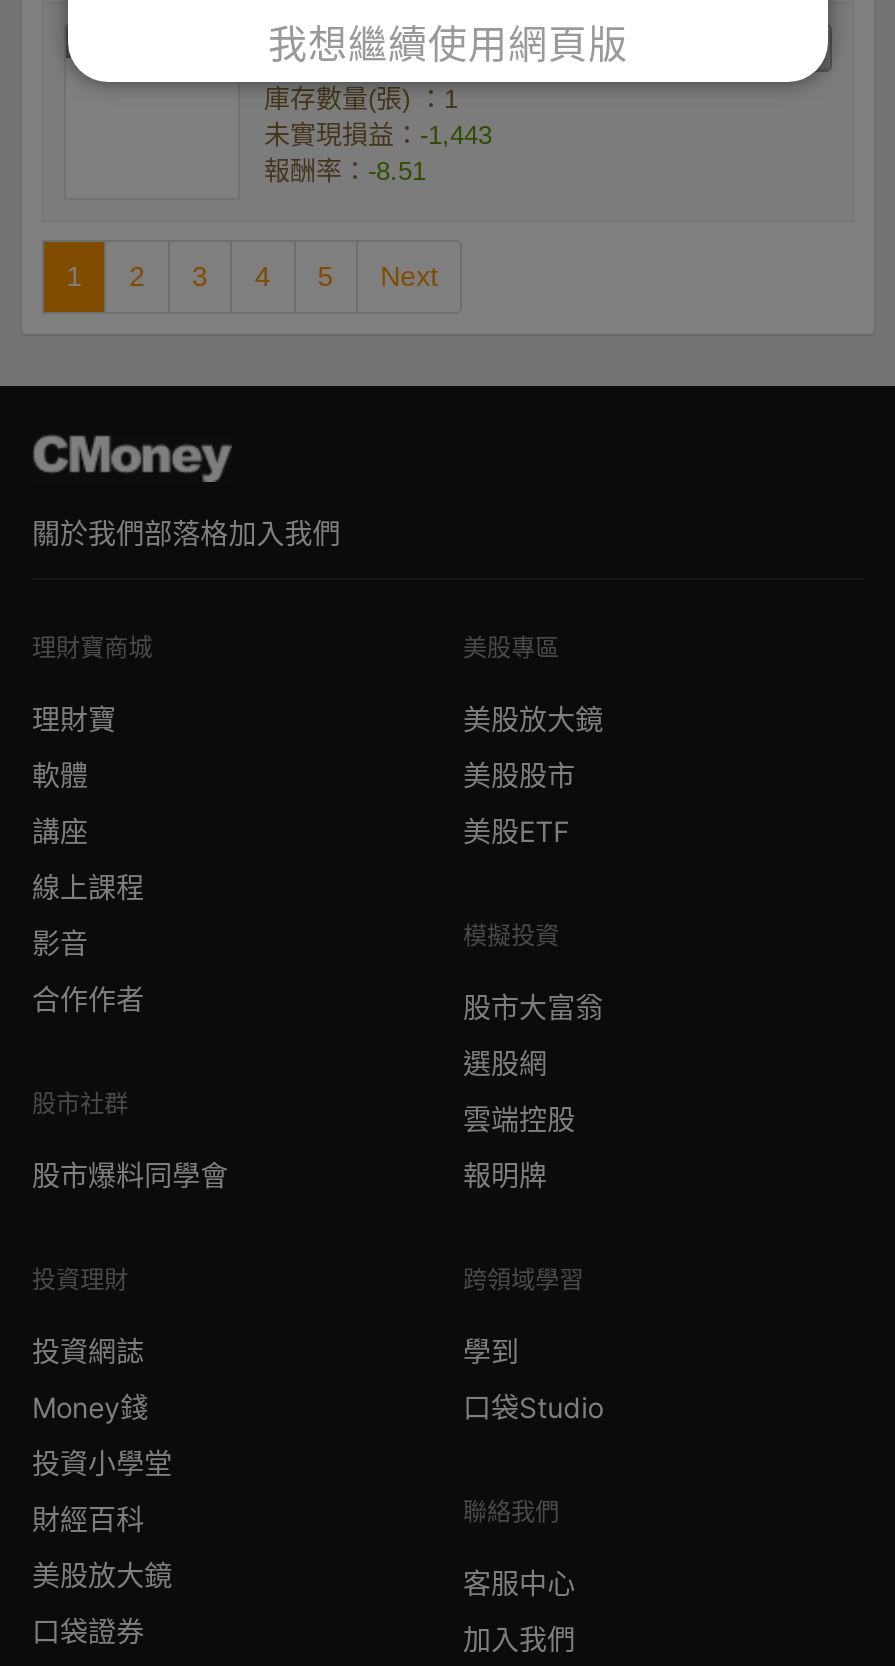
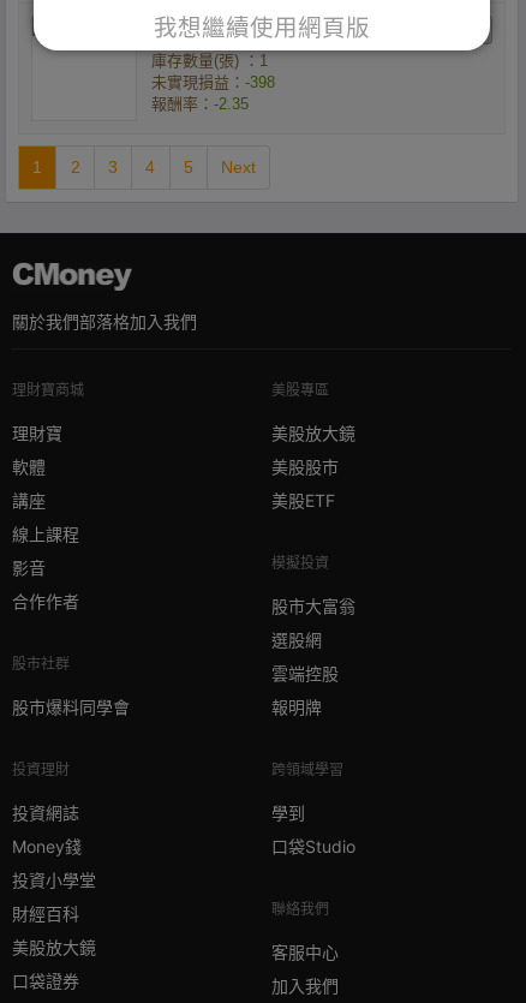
[264,119,492,149] 未實現損益：-1,443 -> [151,73,275,91] 未實現損益：-398
[264,155,426,185] 報酬率：-8.51 -> [151,94,249,112] 報酬率：-2.35

